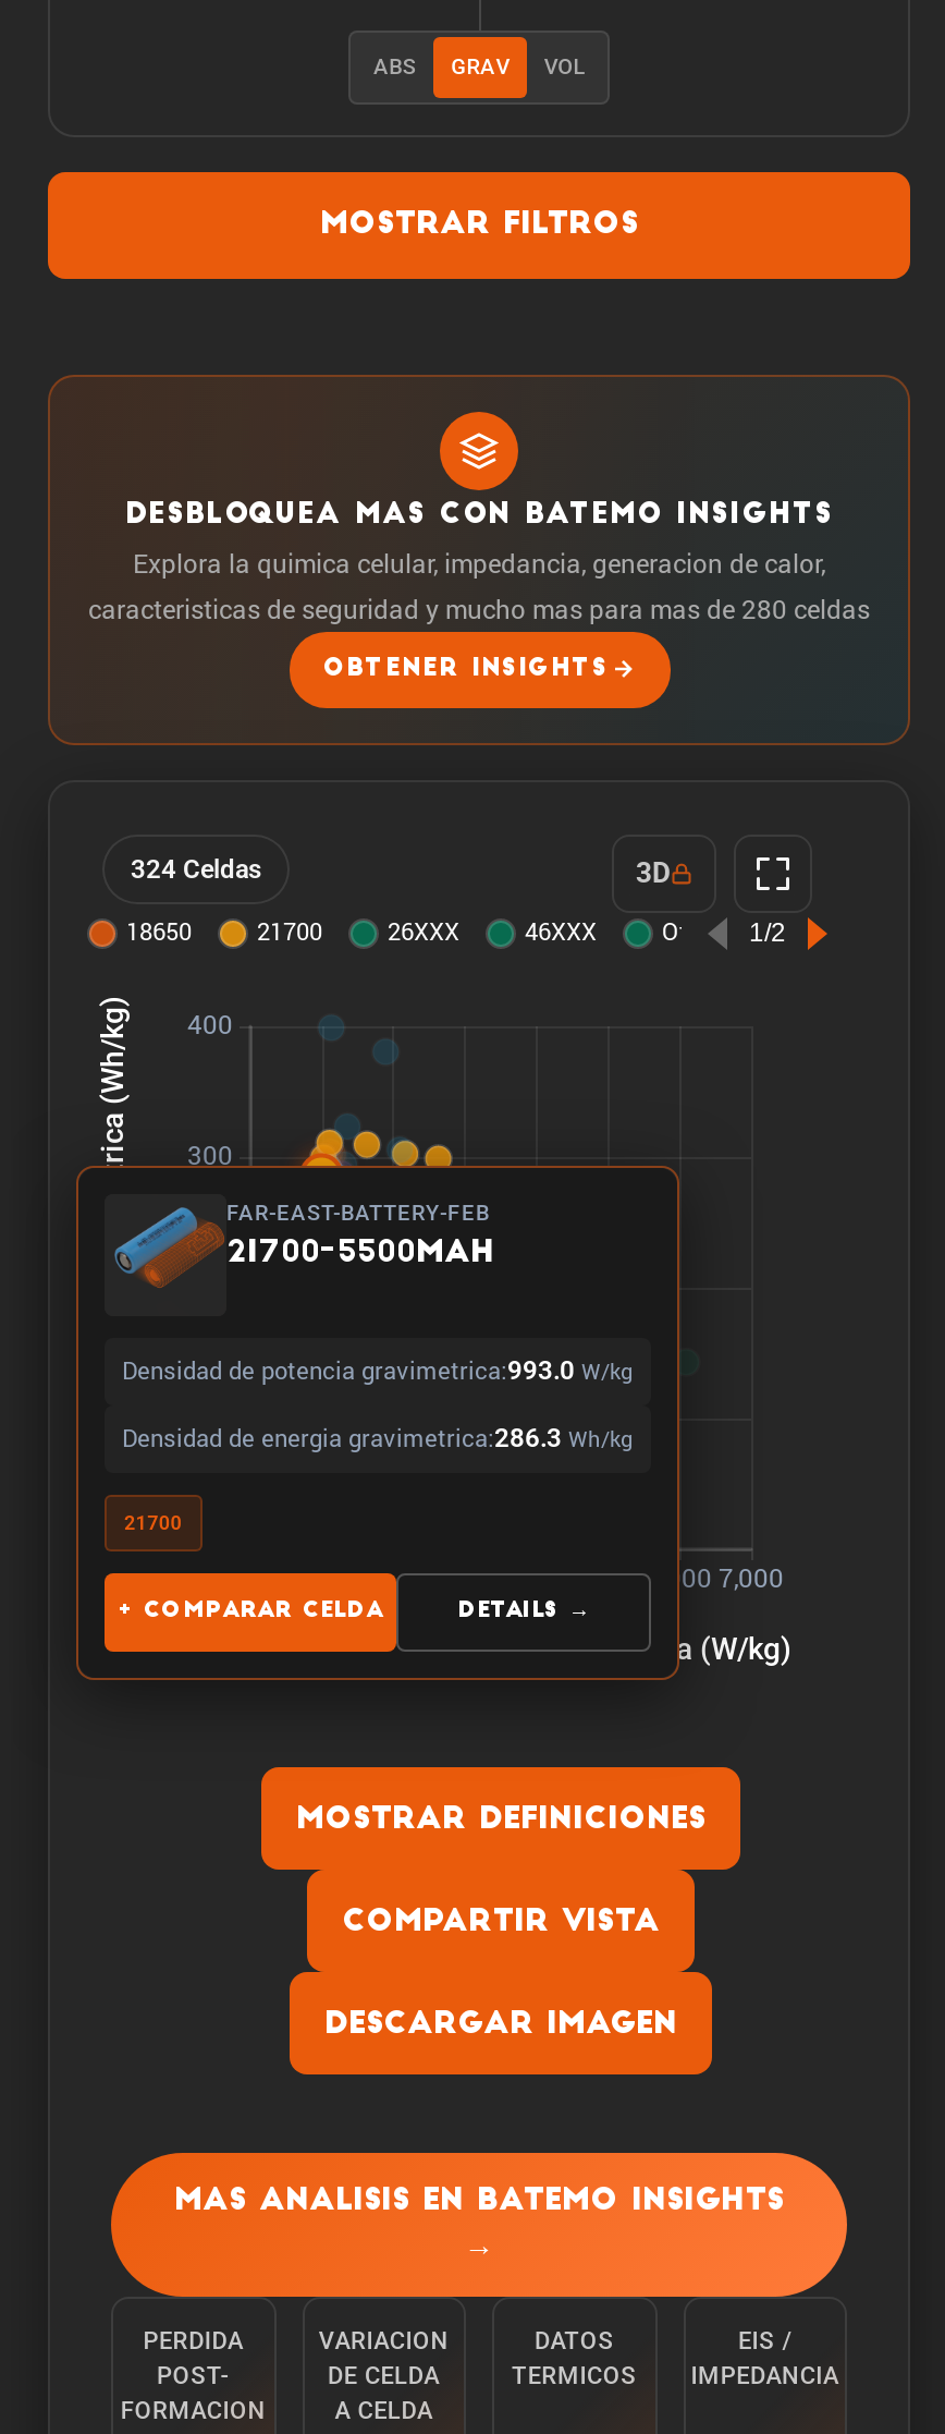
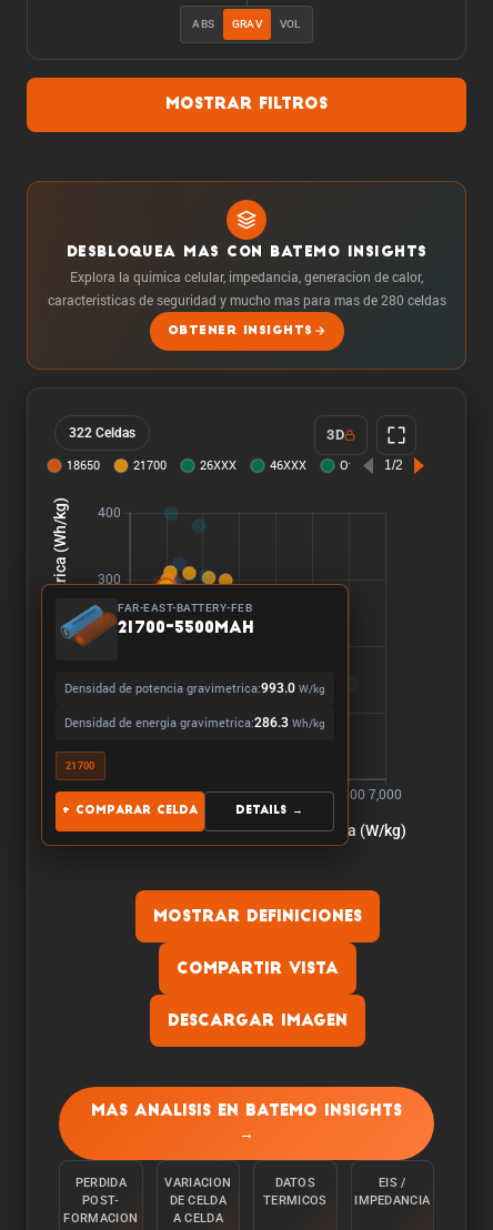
[131,853,261,884] 324 Celdas -> [69,425,135,440] 322 Celdas

